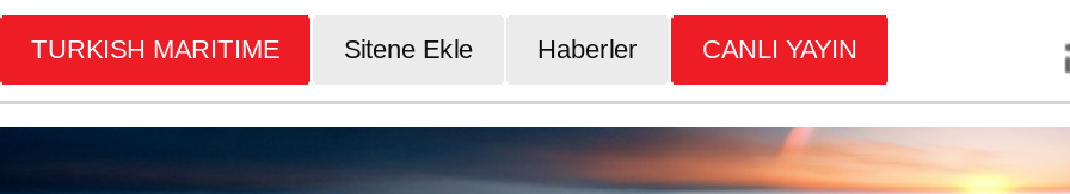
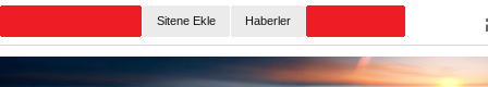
[31,35,279,63] TURKISH MARITIME -> none
[702,35,857,63] CANLI YAYIN -> none

